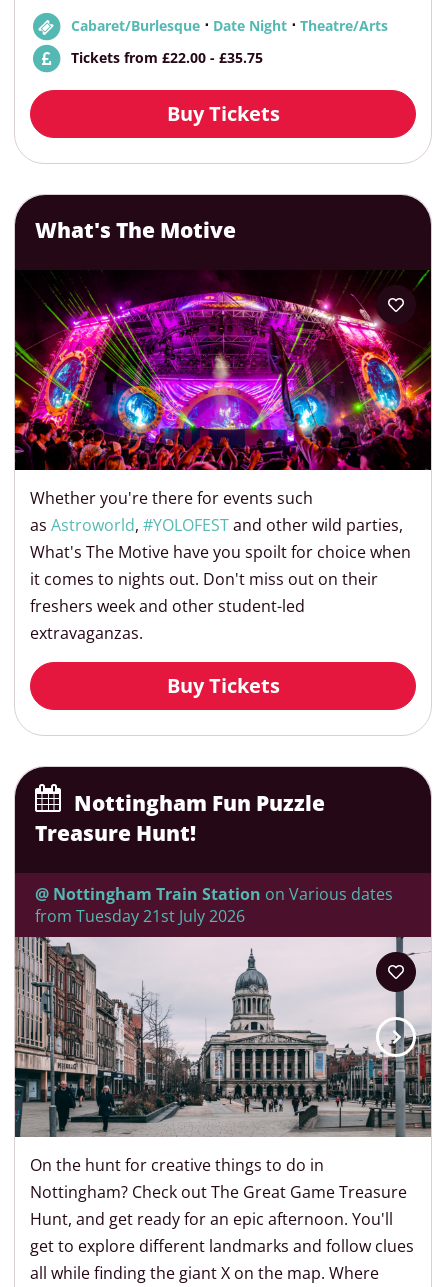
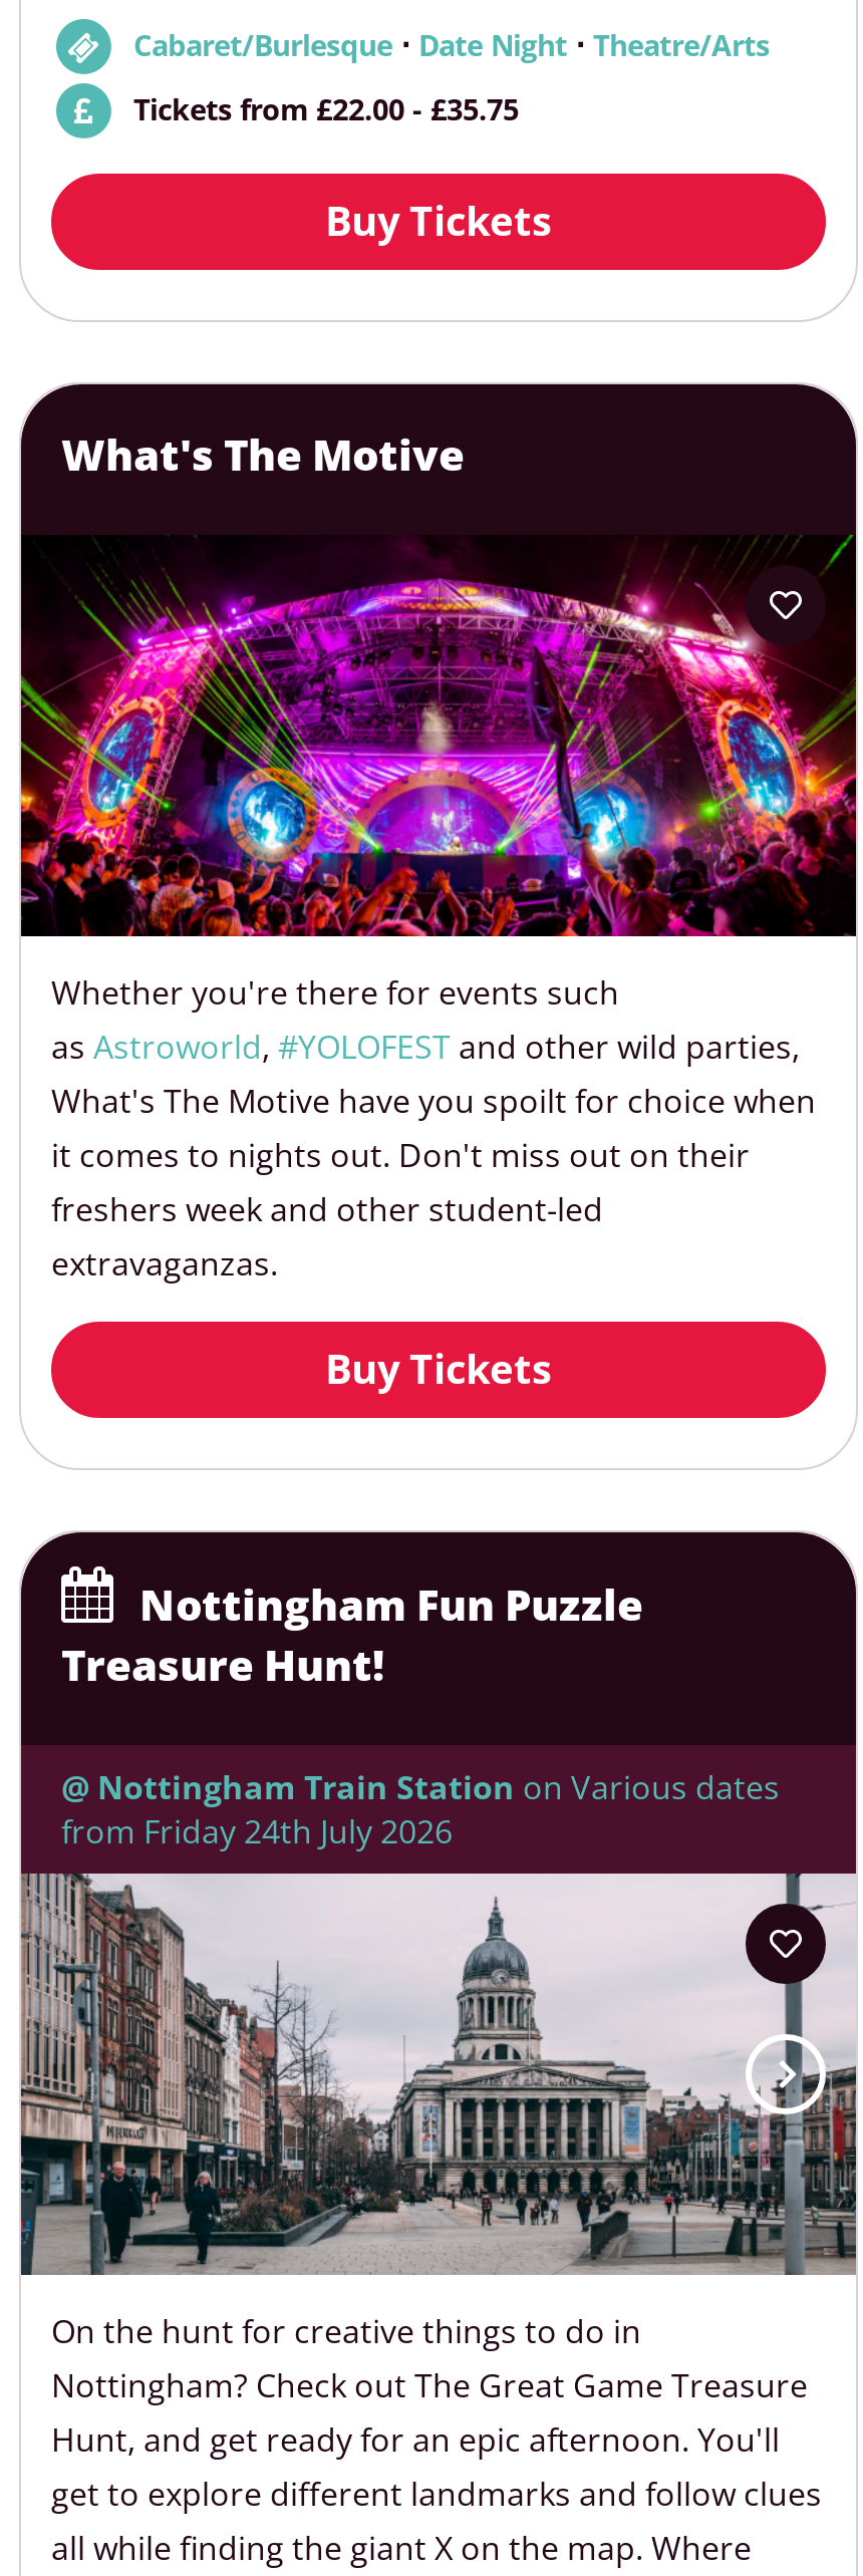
[35,905,245,927] from Tuesday 21st July 2026 -> [61,1809,453,1853] from Friday 24th July 2026

